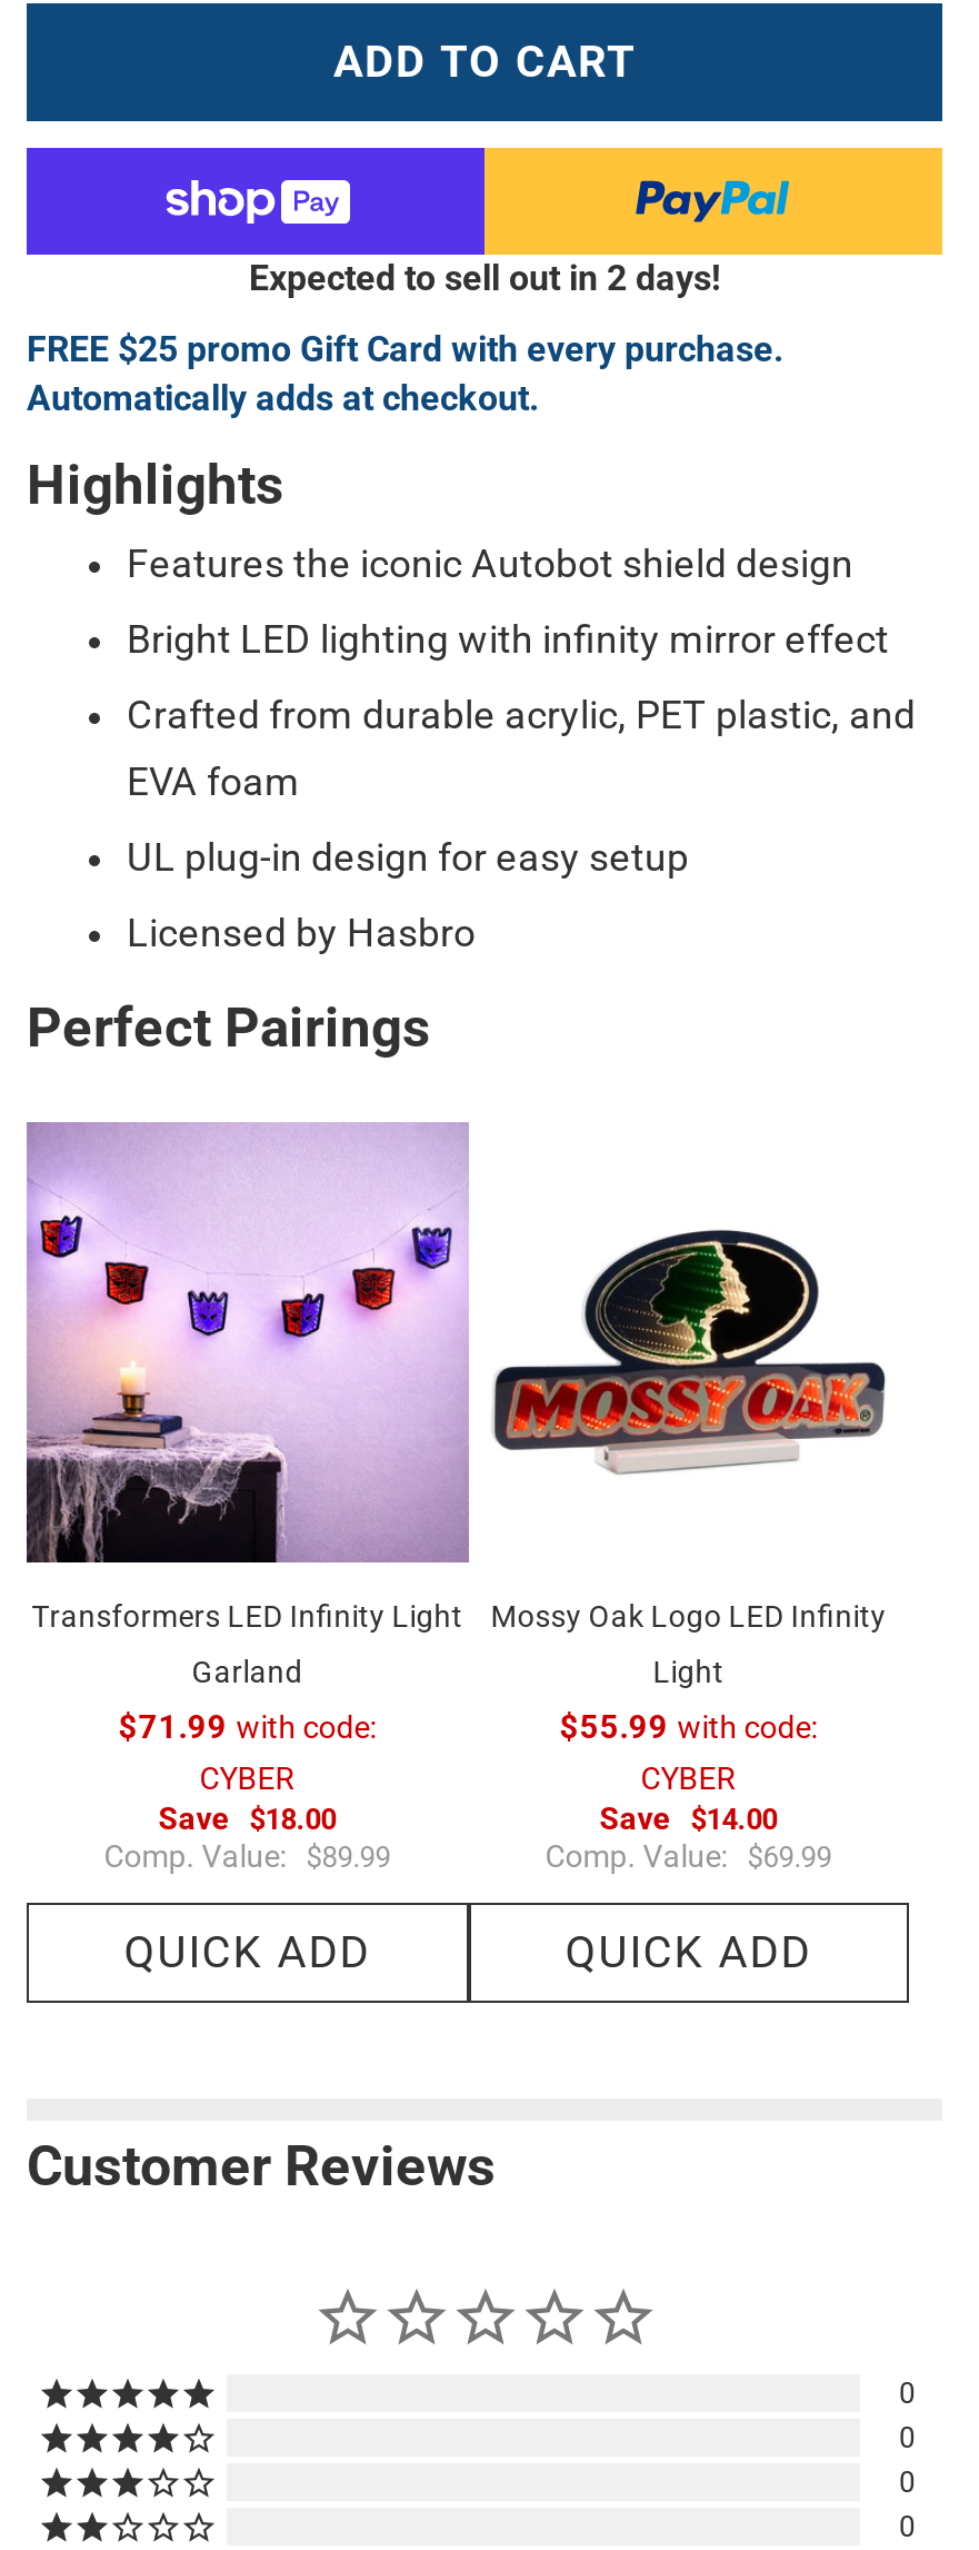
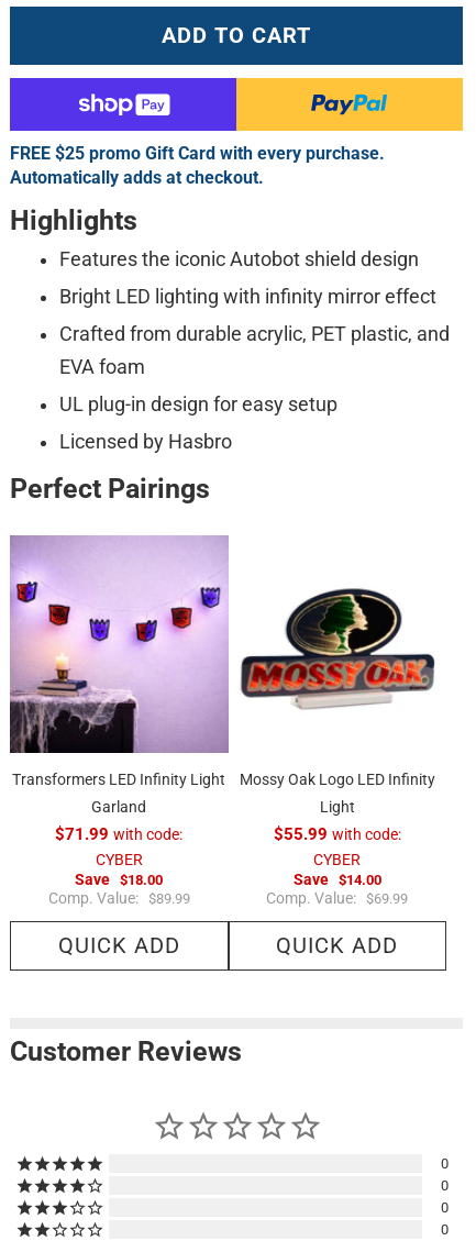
[249,257,720,299] Expected to sell out in 2 days! -> none

